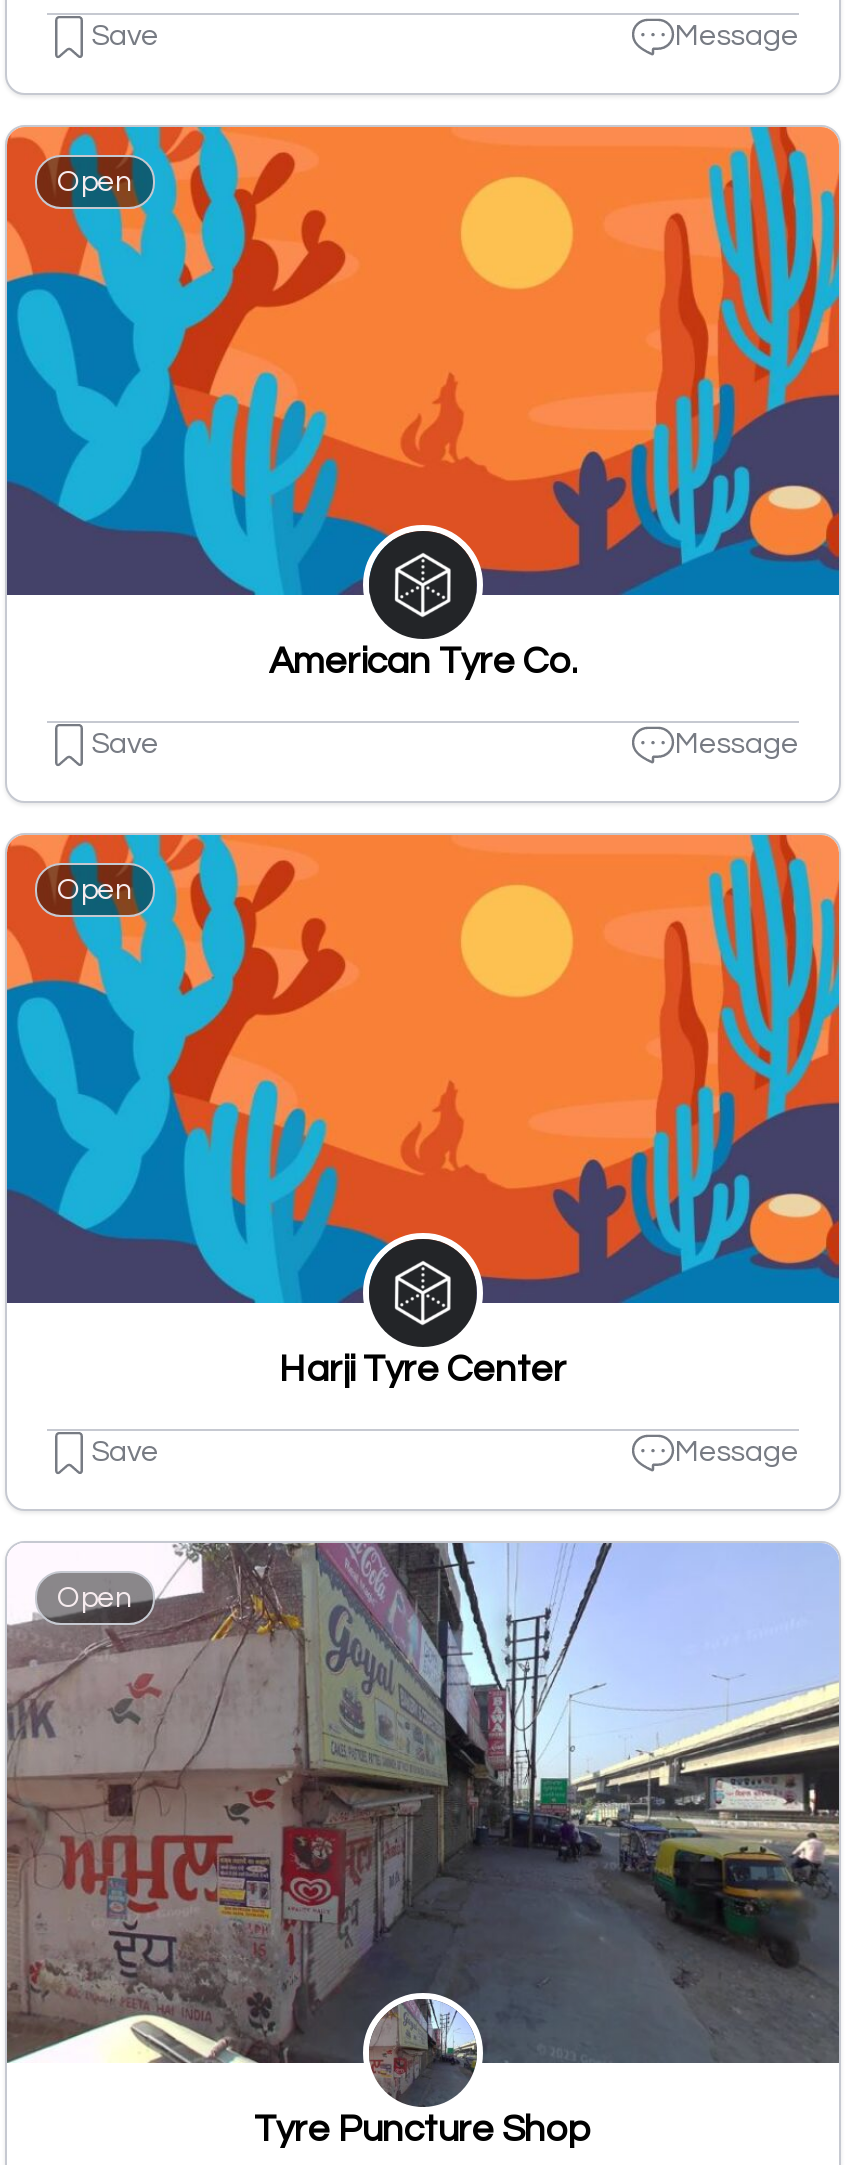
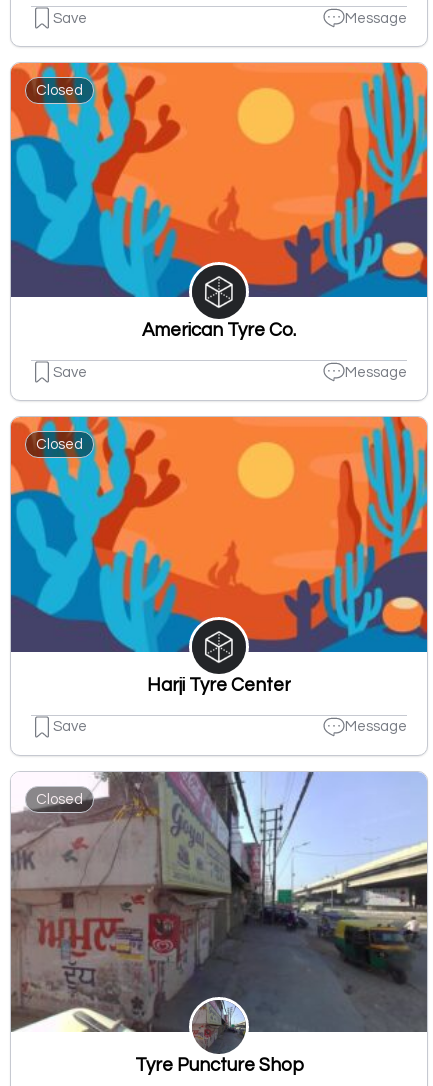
[57,167,133,197] Open -> [36,83,83,98] Closed
[57,875,133,905] Open -> [36,437,83,452] Closed
[57,1583,133,1613] Open -> [36,792,83,807] Closed

